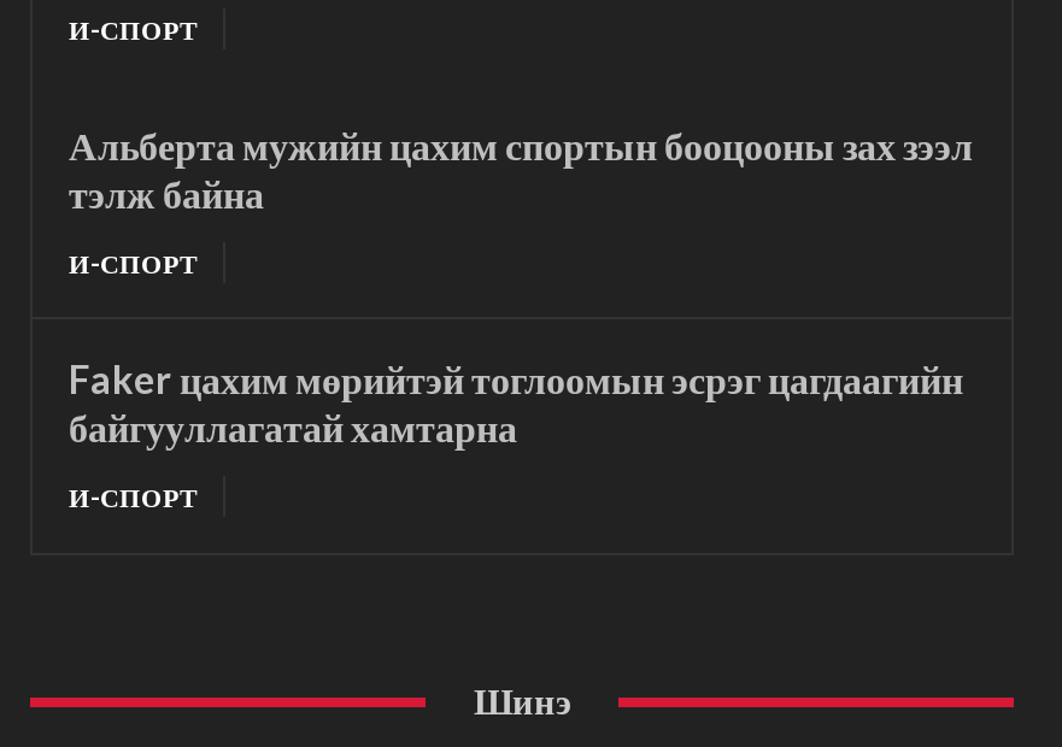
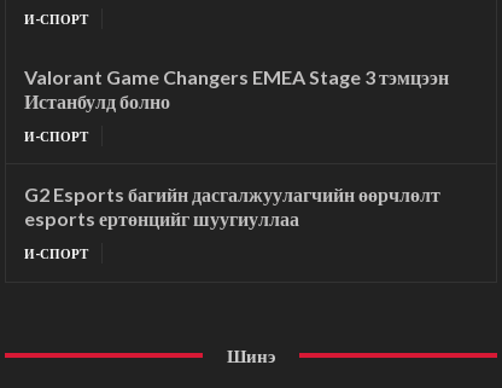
[69,121,973,215] Альберта мужийн цахим спортын бооцооны зах зээл | тэлж байна -> [24,65,449,112] Valorant Game Changers EMEA Stage 3 тэмцээн | Истанбулд болно
[69,355,963,449] Faker цахим мөрийтэй тоглоомын эсрэг цагдаагийн | байгууллагатай хамтарна -> [24,182,440,230] G2 Esports багийн дасгалжуулагчийн өөрчлөлт | esports ертөнцийг шуугиуллаа

